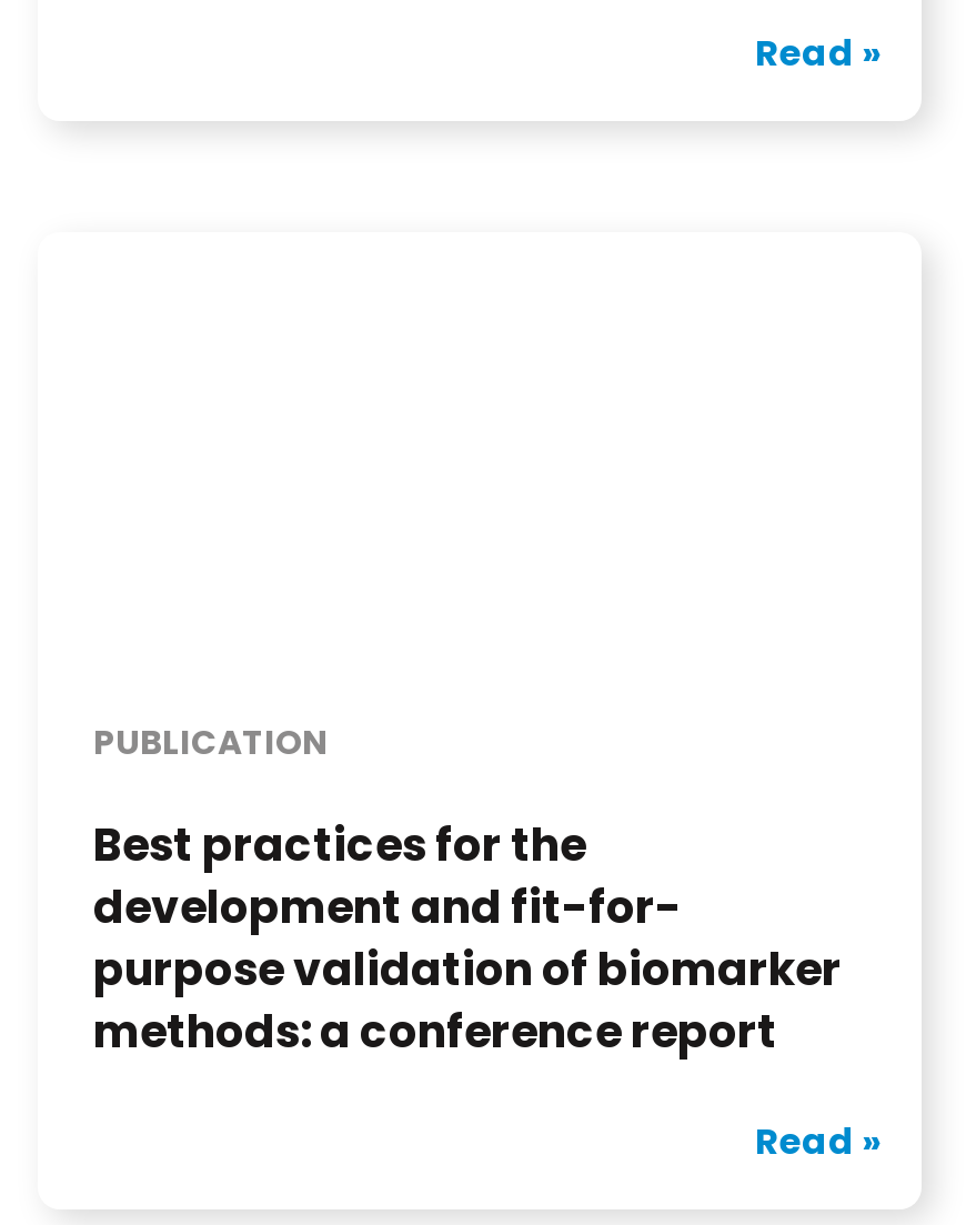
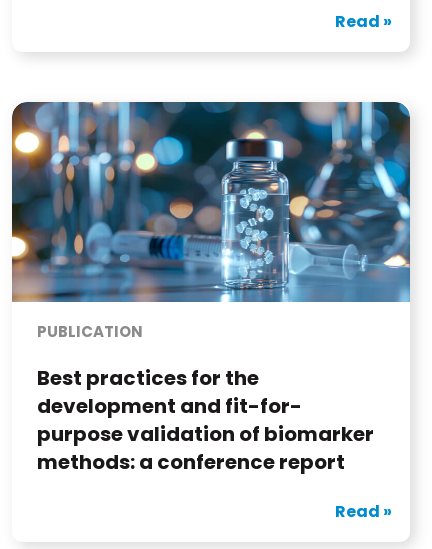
none -> [11,101,411,303] [image]

